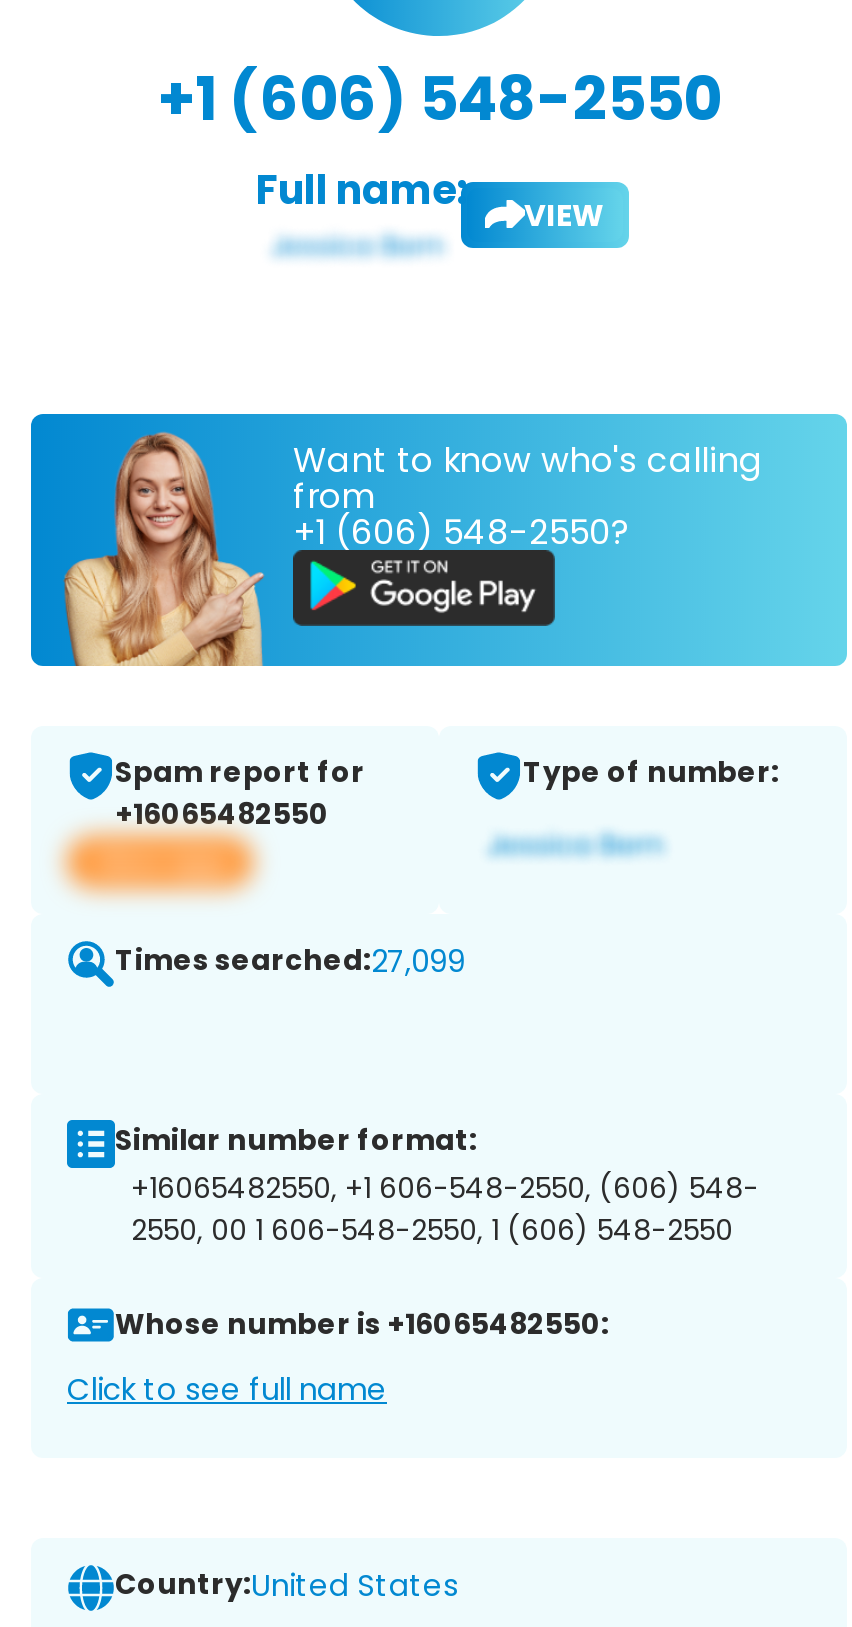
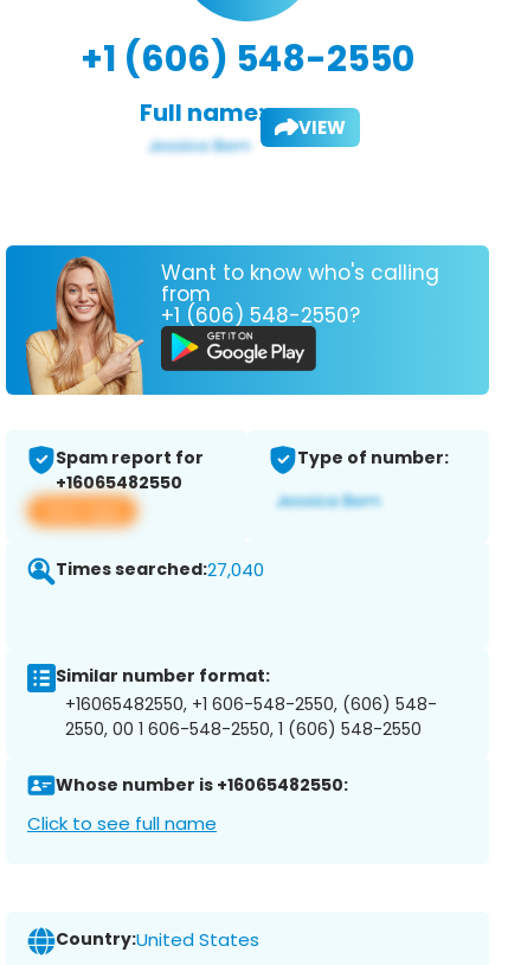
[115,940,465,982] Times searched:27,099 -> [56,557,264,582] Times searched:27,040

